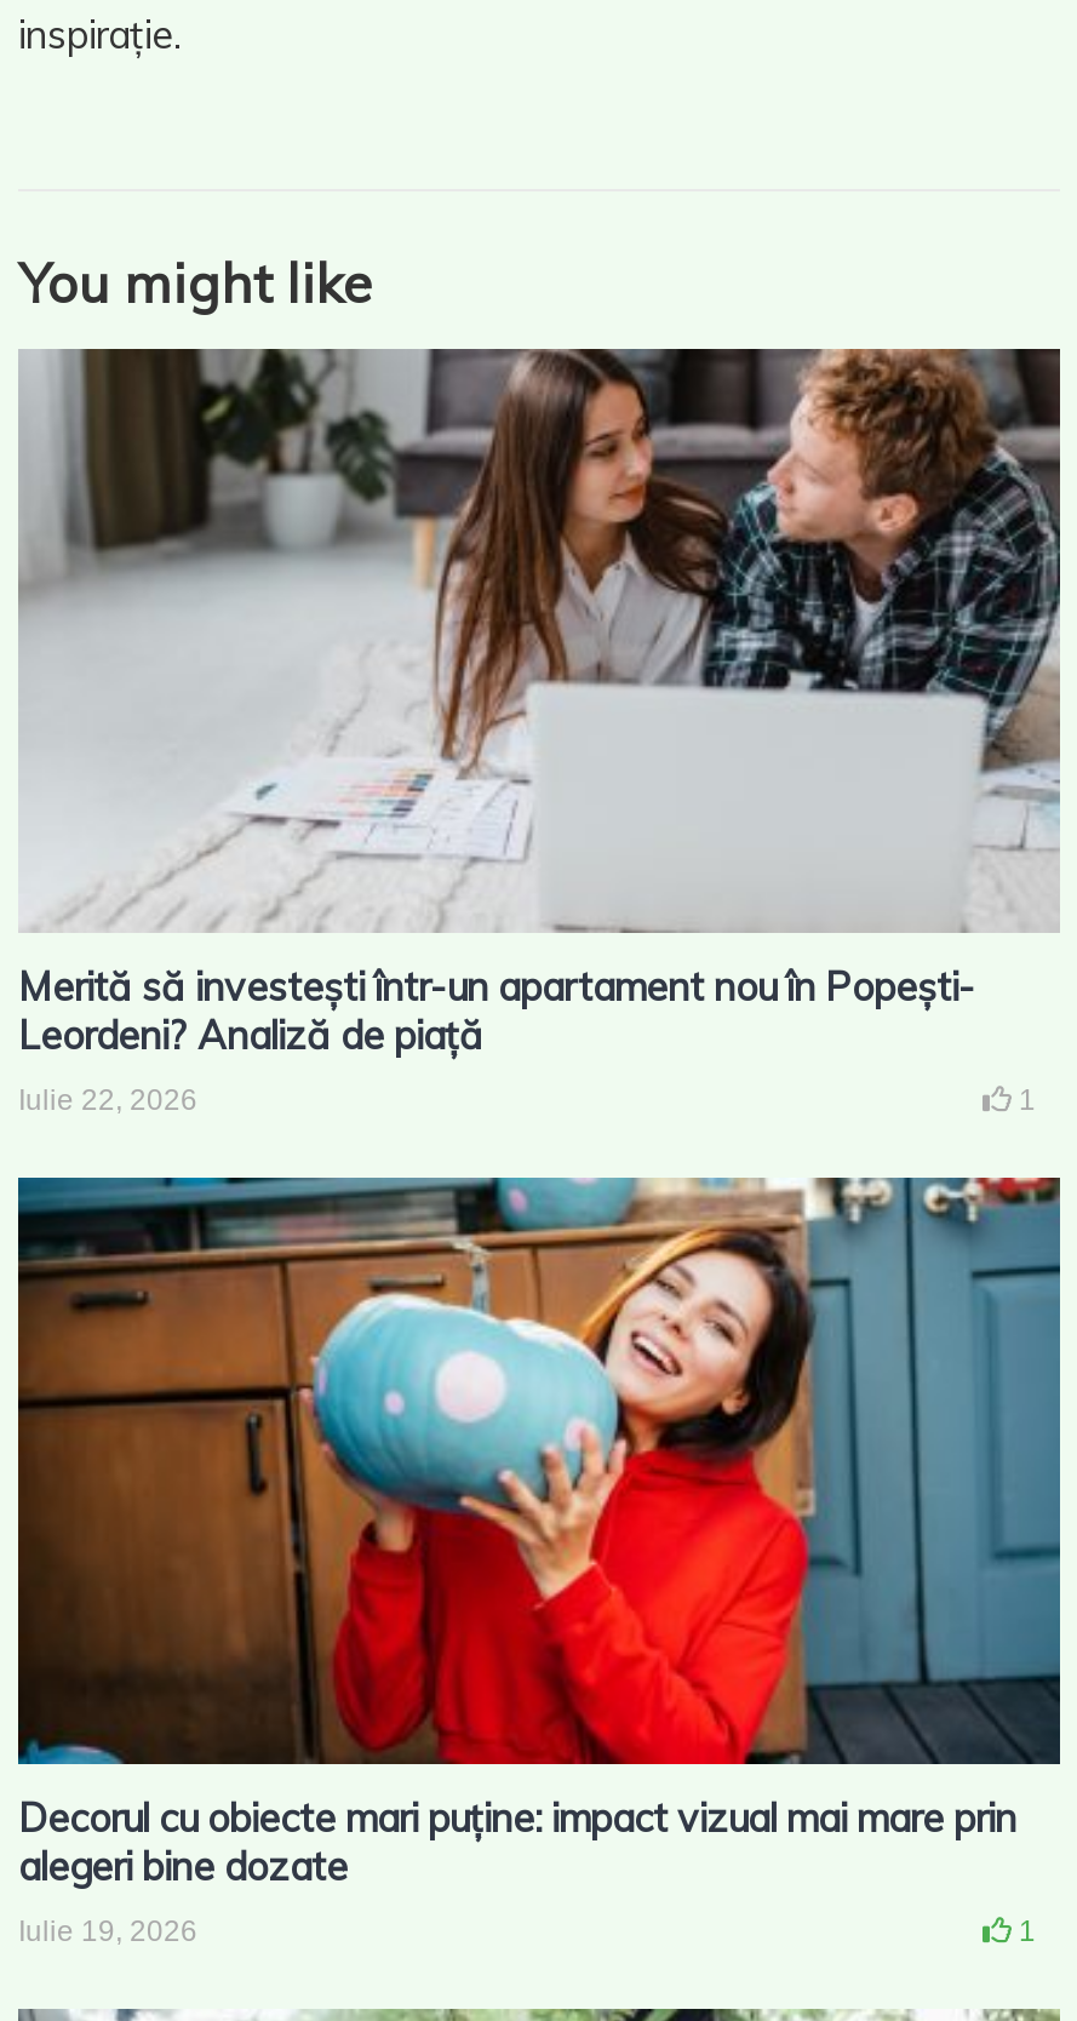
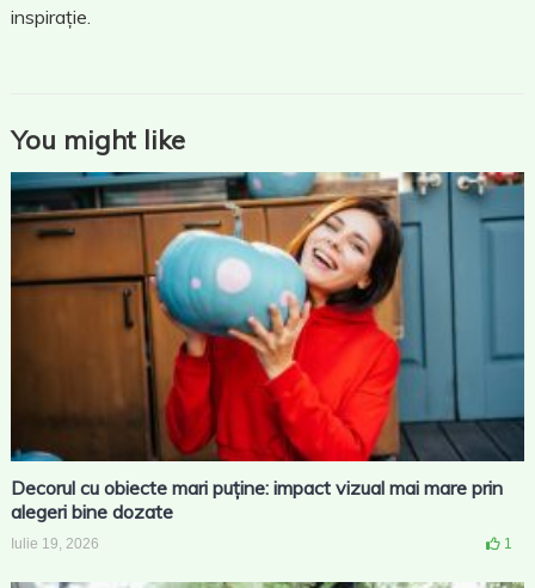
[18,347,1062,1118] [image] | Merită să investești într-un apartament nou în Popești- | Leordeni? Analiză de piață | Iulie 22, 2026 | 1 -> none

